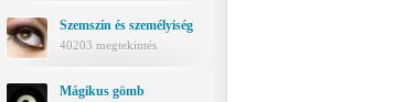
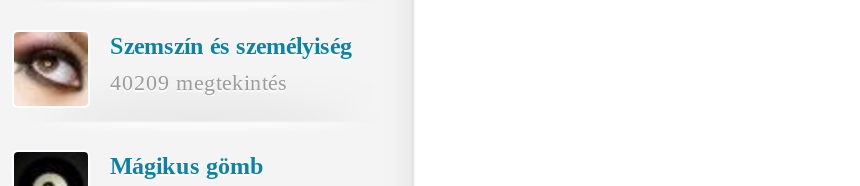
[60,38,157,52] 40203 megtekintés -> [110,70,286,94] 40209 megtekintés

